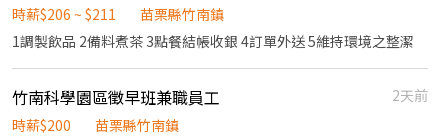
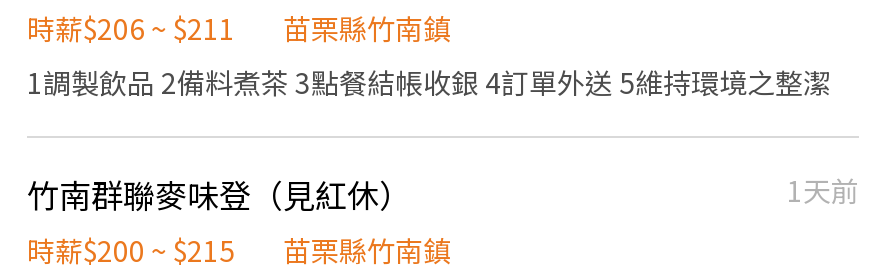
[12,85,428,109] 竹南科學園區徵早班兼職員工 | 2天前 -> [27,171,859,219] 竹南群聯麥味登（見紅休） | 1天前
[12,115,179,135] 時薪$200 苗栗縣竹南鎮 -> [27,231,451,271] 時薪$200 ~ $215 苗栗縣竹南鎮

